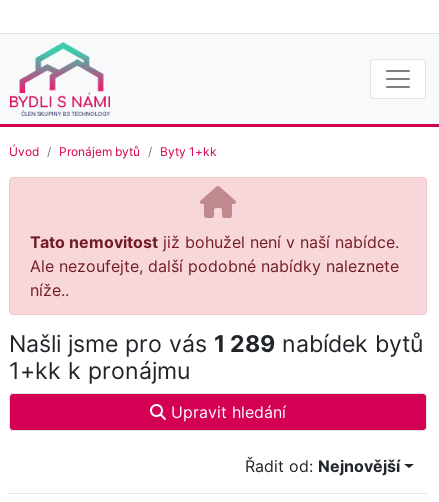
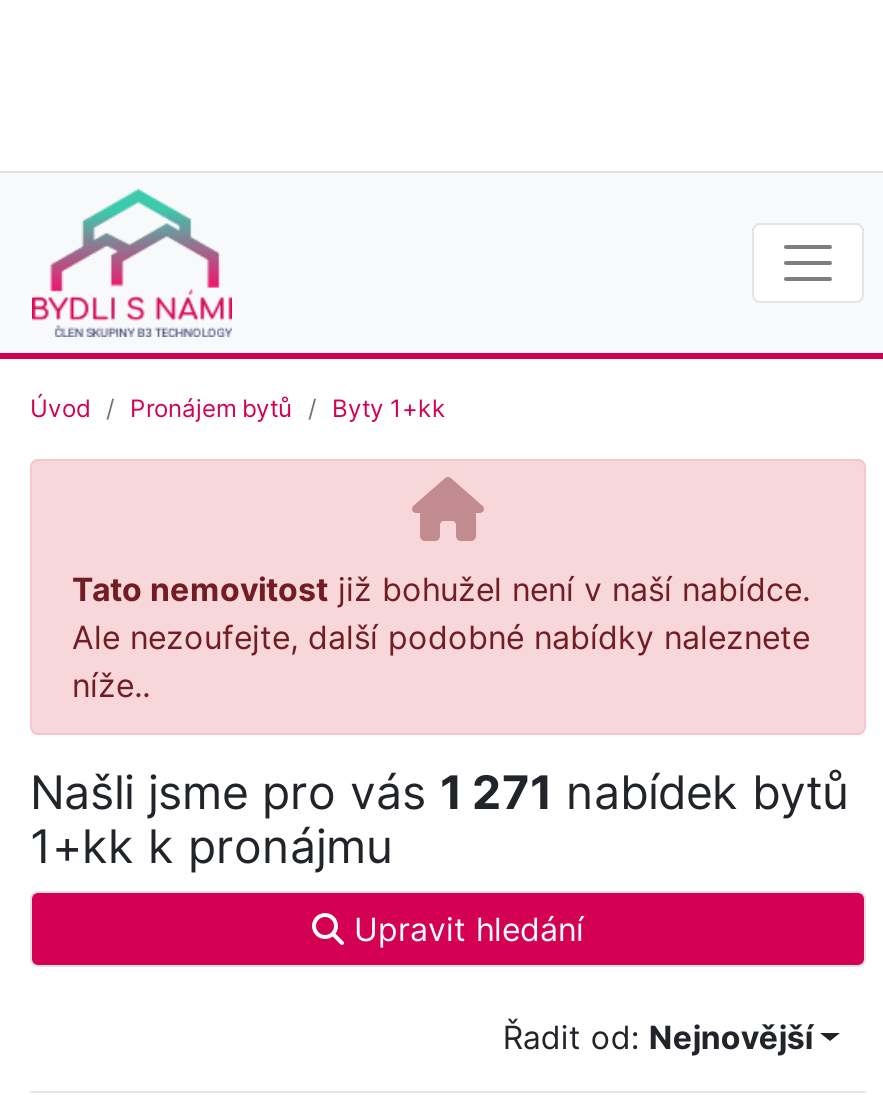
[9,330,423,358] Našli jsme pro vás 1 289 nabídek bytů -> [30,766,848,822] Našli jsme pro vás 1 271 nabídek bytů

